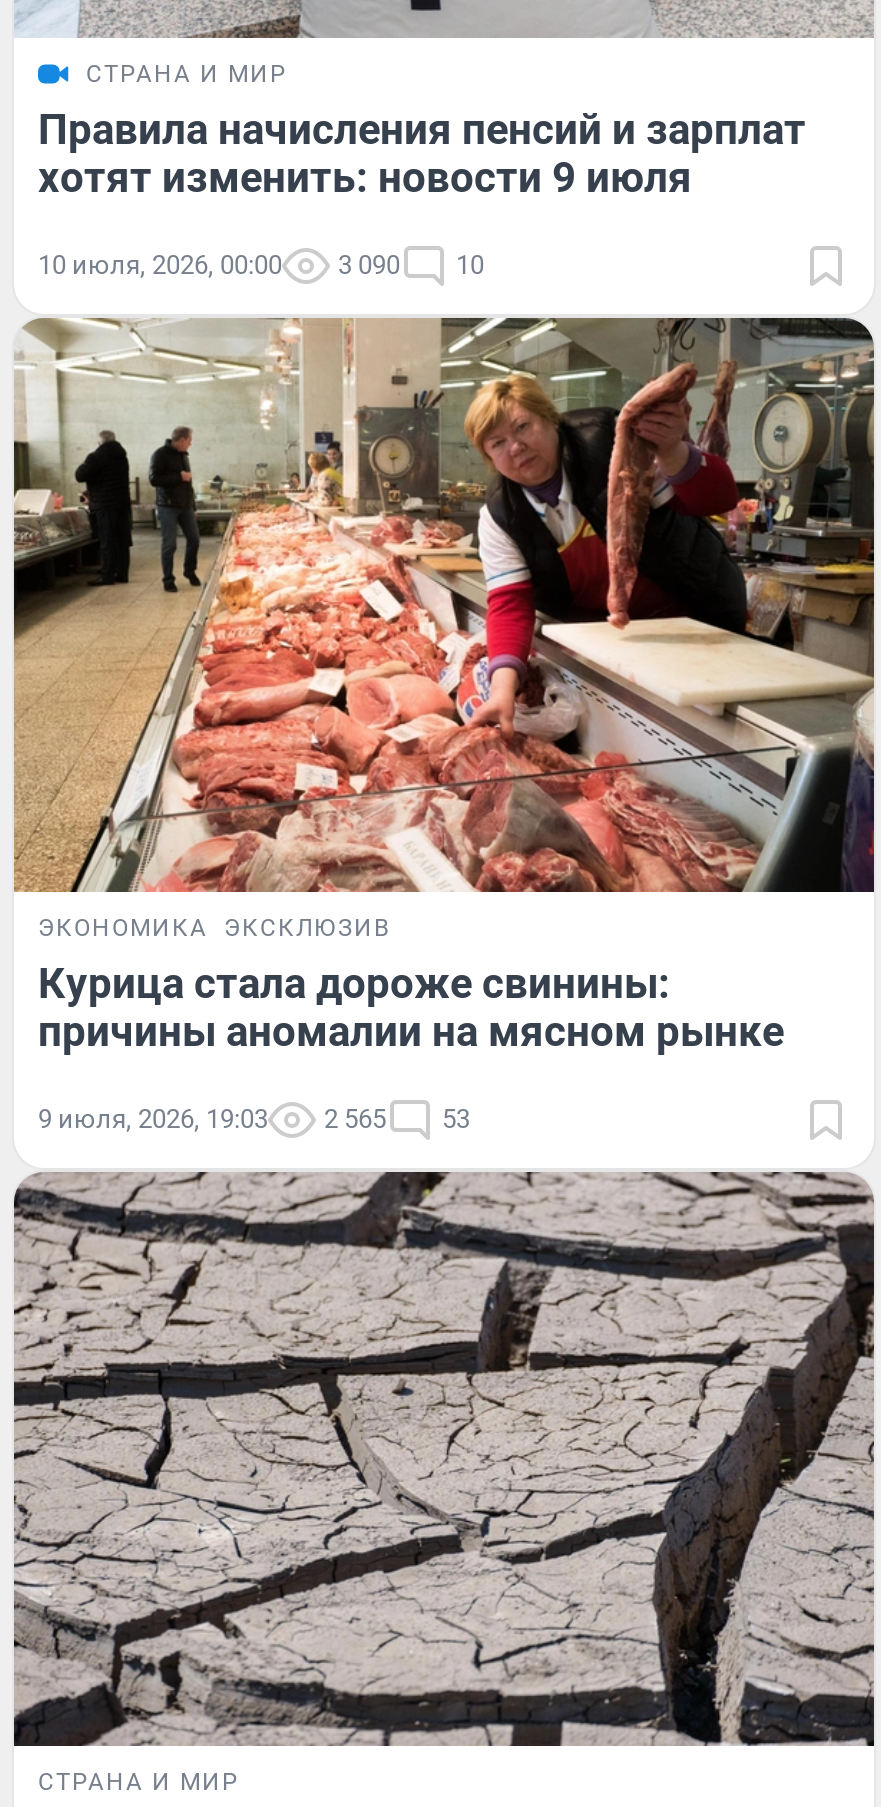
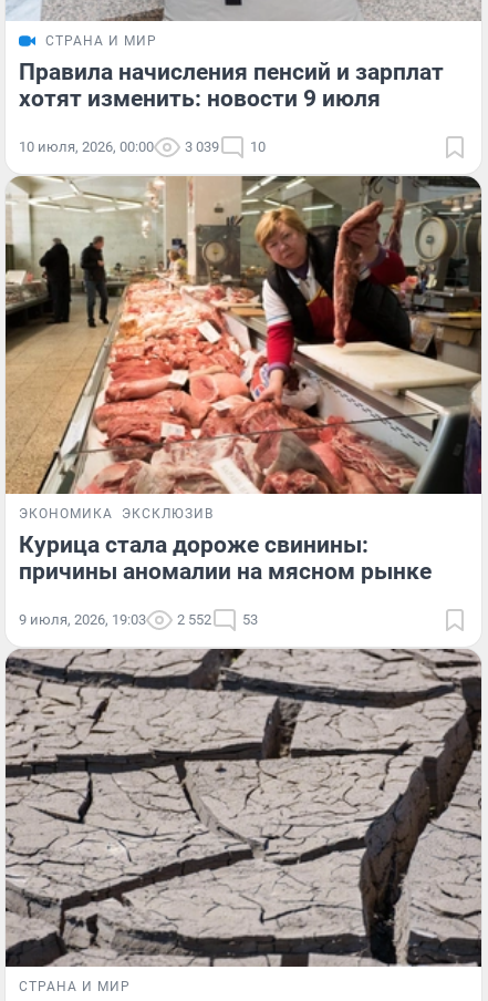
[38,251,484,281] 10 июля, 2026, 00:00 3 090 10 -> [19,139,266,155] 10 июля, 2026, 00:00 3 039 10
[38,1104,470,1134] 9 июля, 2026, 19:03 2 565 53 -> [19,611,258,628] 9 июля, 2026, 19:03 2 552 53

